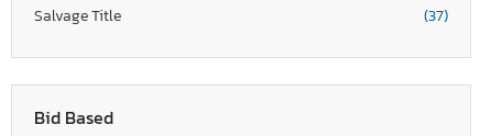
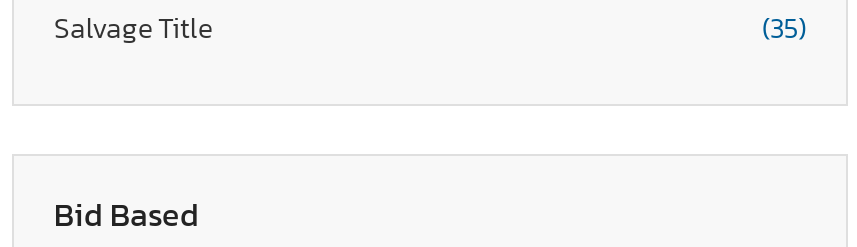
[424,4,448,27] (37) -> [762,7,806,49] (35)

